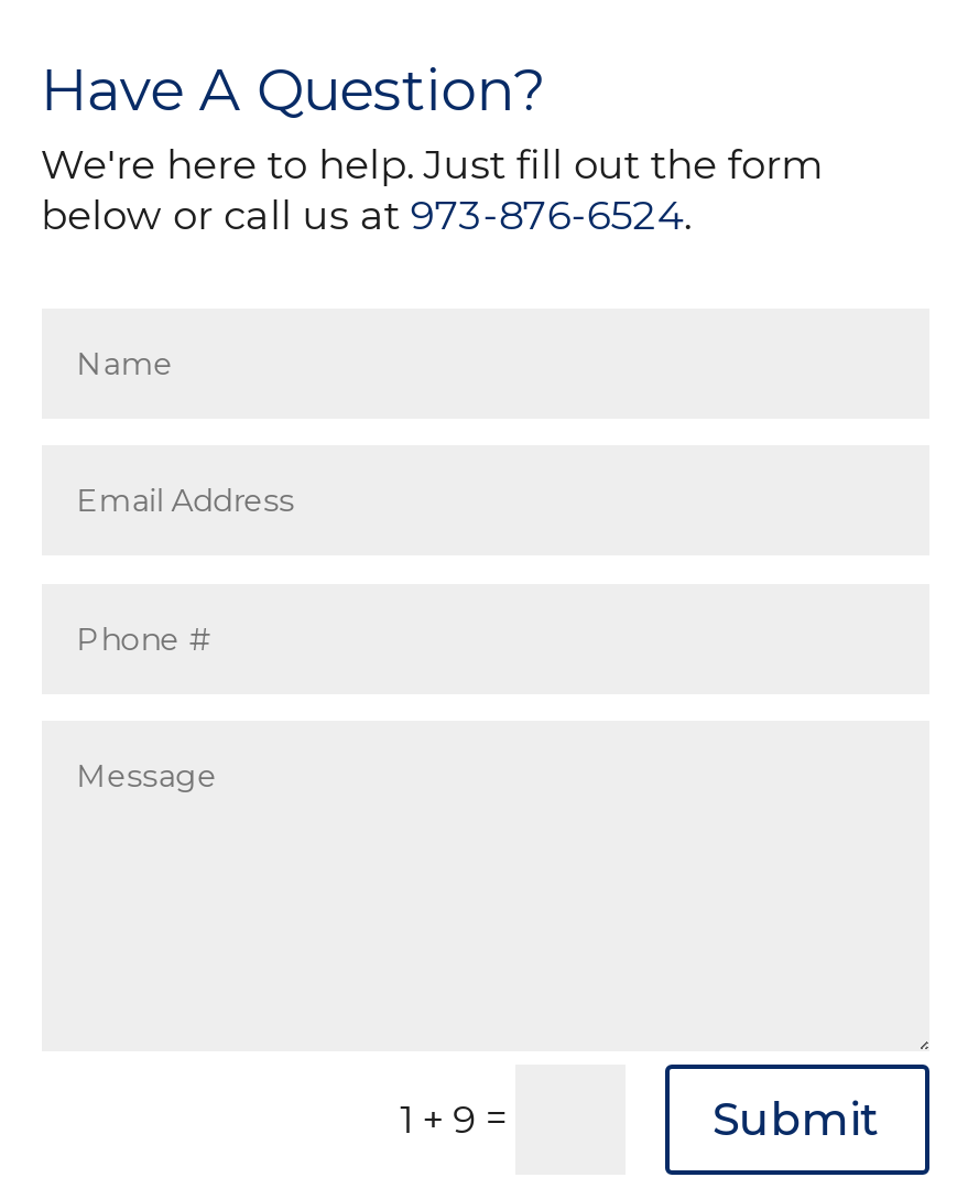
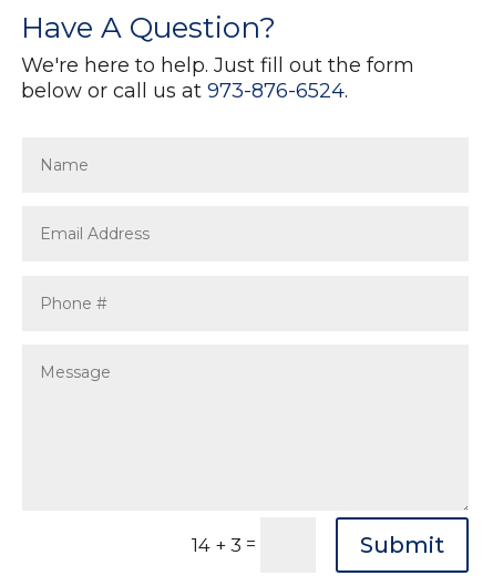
[400,1096,515,1143] 1 + 9 = -> [191,533,260,557] 14 + 3 =

